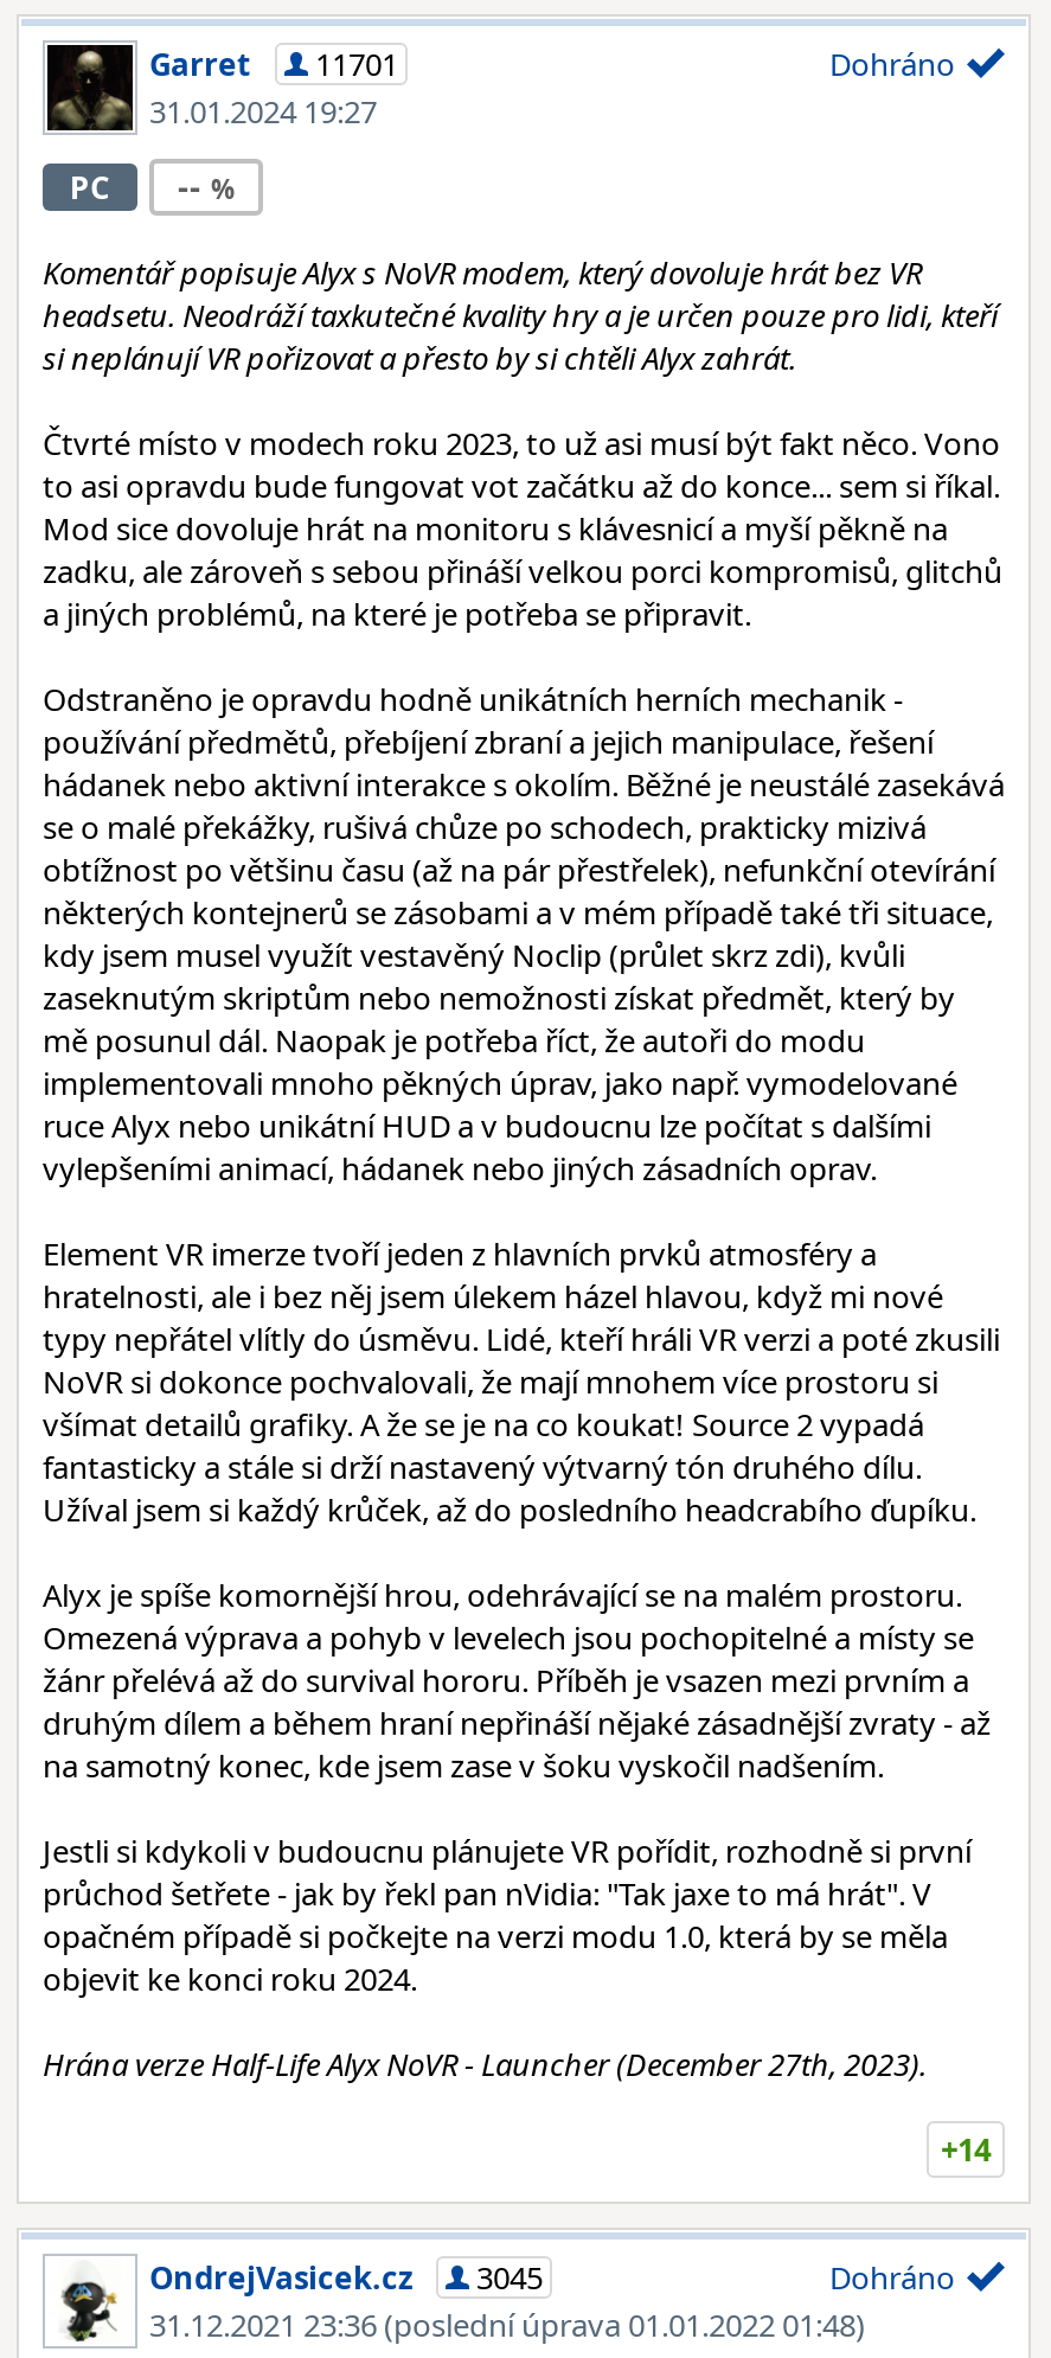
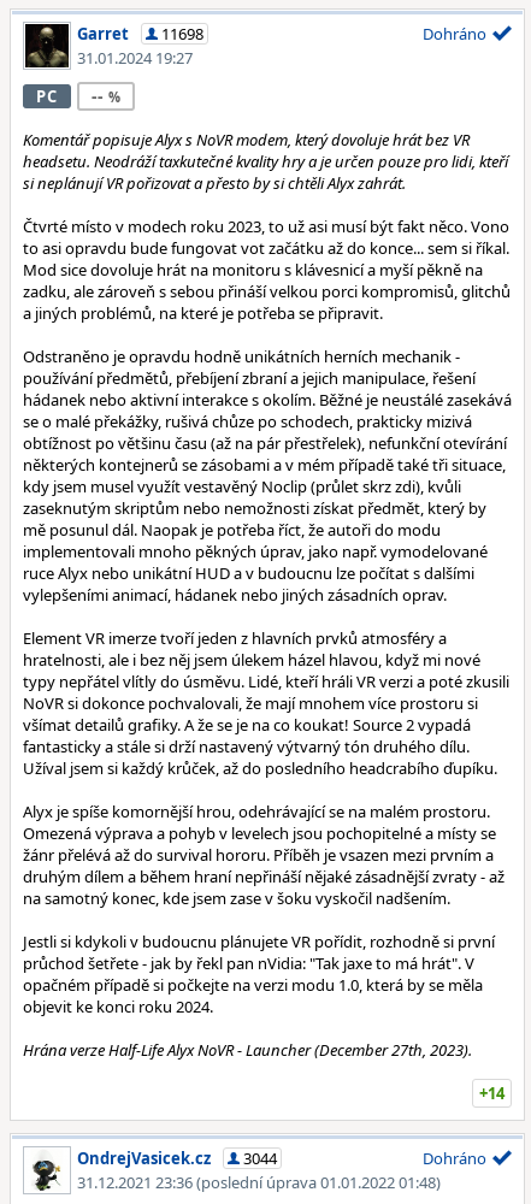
[149,43,398,85] Garret 11701 -> [77,23,203,45] Garret 11698
[149,2256,543,2299] OndrejVasicek.cz 3045 -> [77,1147,277,1169] OndrejVasicek.cz 3044

